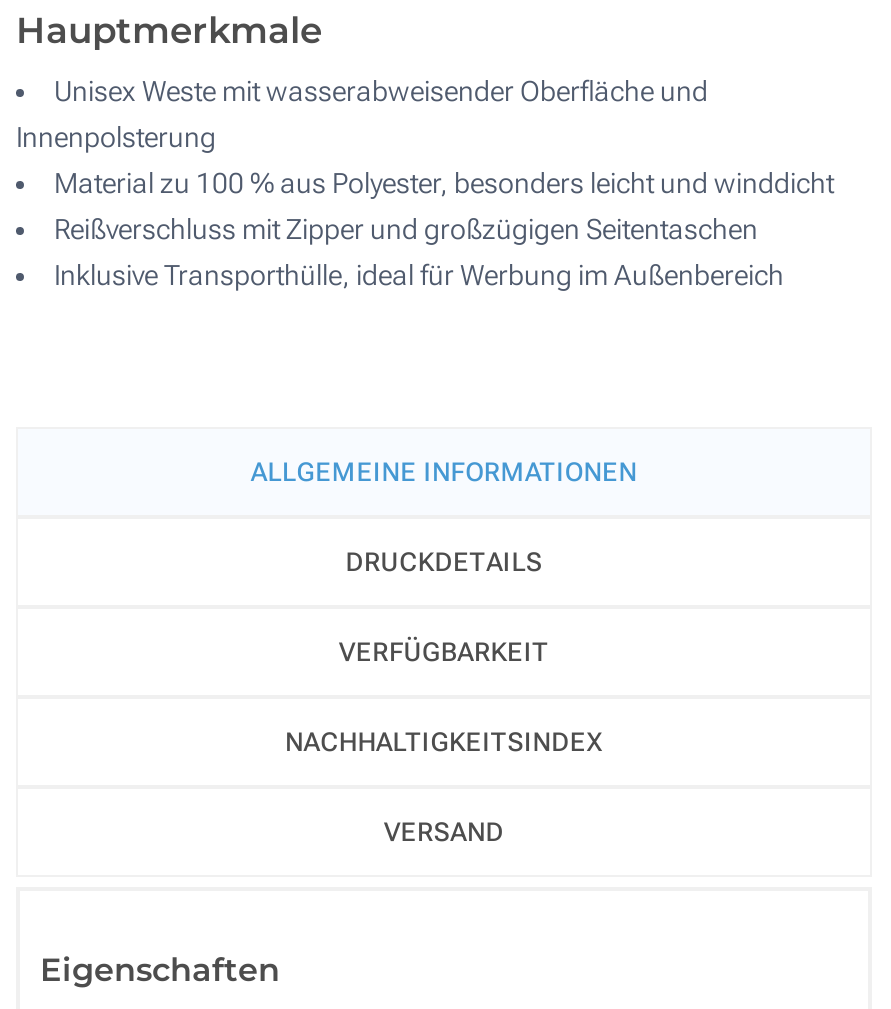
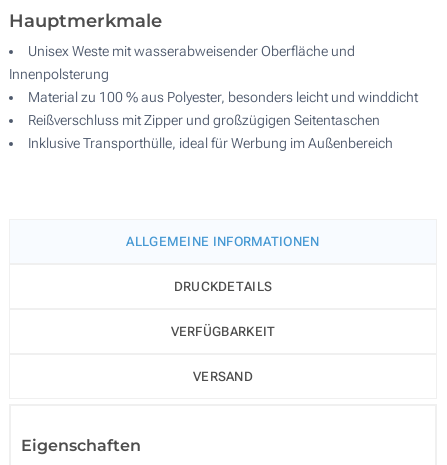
[285,727,603,757] NACHHALTIGKEITSINDEX -> none

